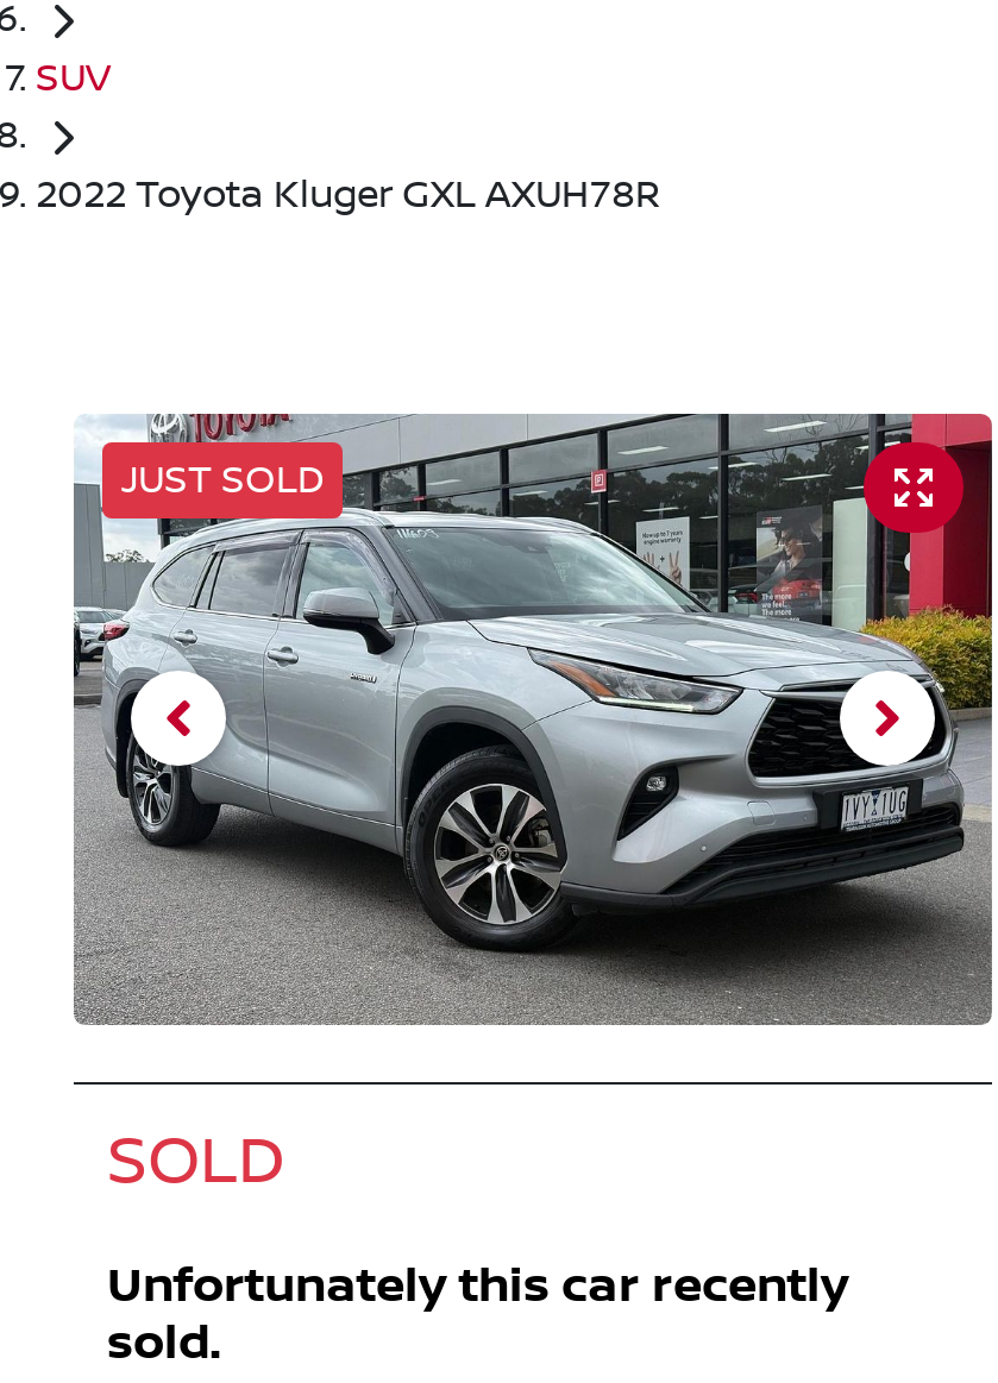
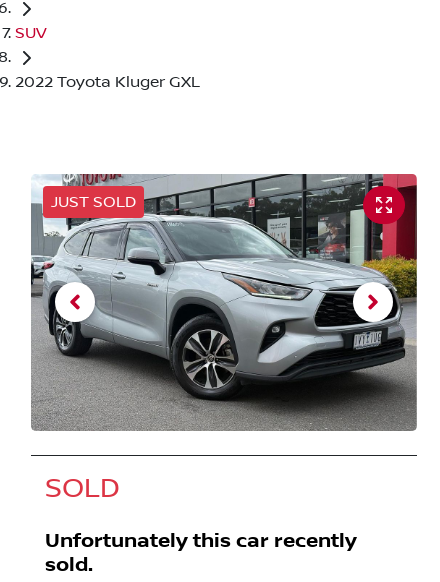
[36,173,661,215] 2022 Toyota Kluger GXL AXUH78R -> [15,73,200,91] 2022 Toyota Kluger GXL

